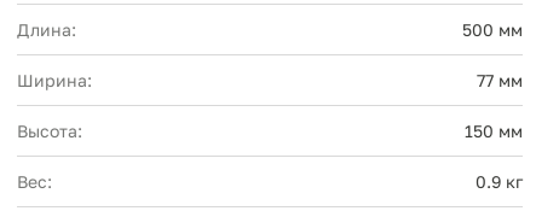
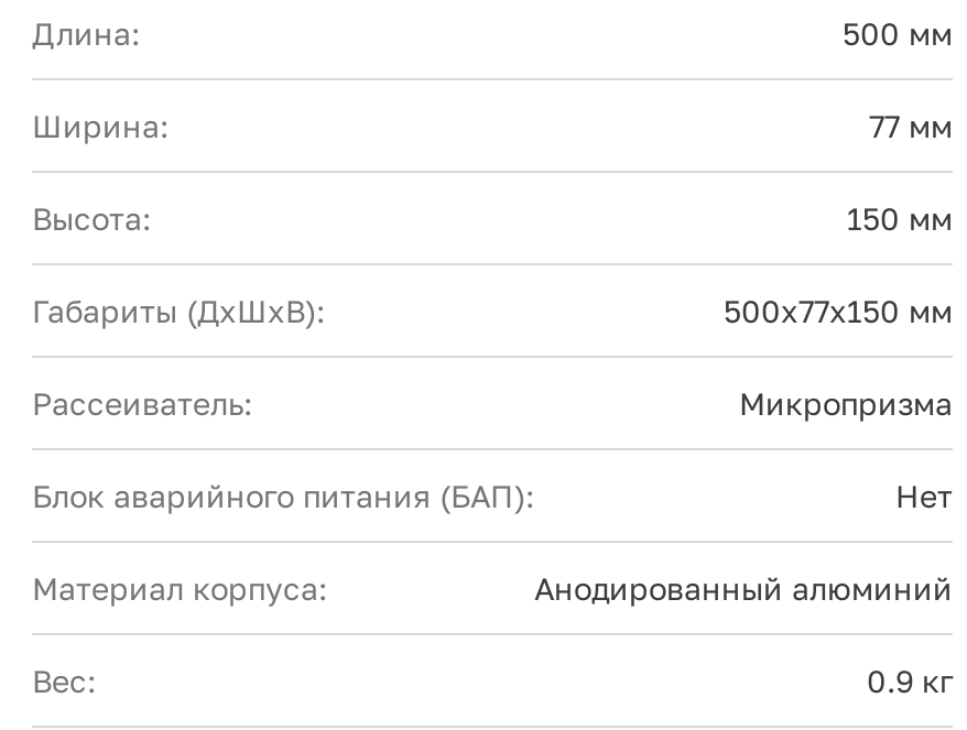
none -> [32,292,953,606] Габариты (ДхШхВ): | 500х77х150 мм | Рассеиватель: | Микропризма | Блок аварийного питания (БАП): | Нет | Материал корпуса: | Анодированный алюминий

